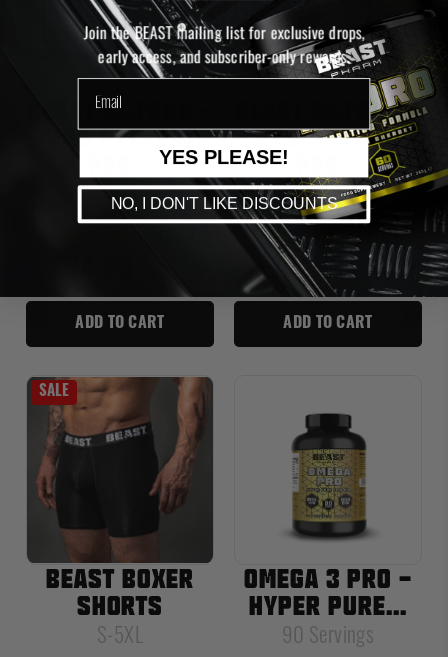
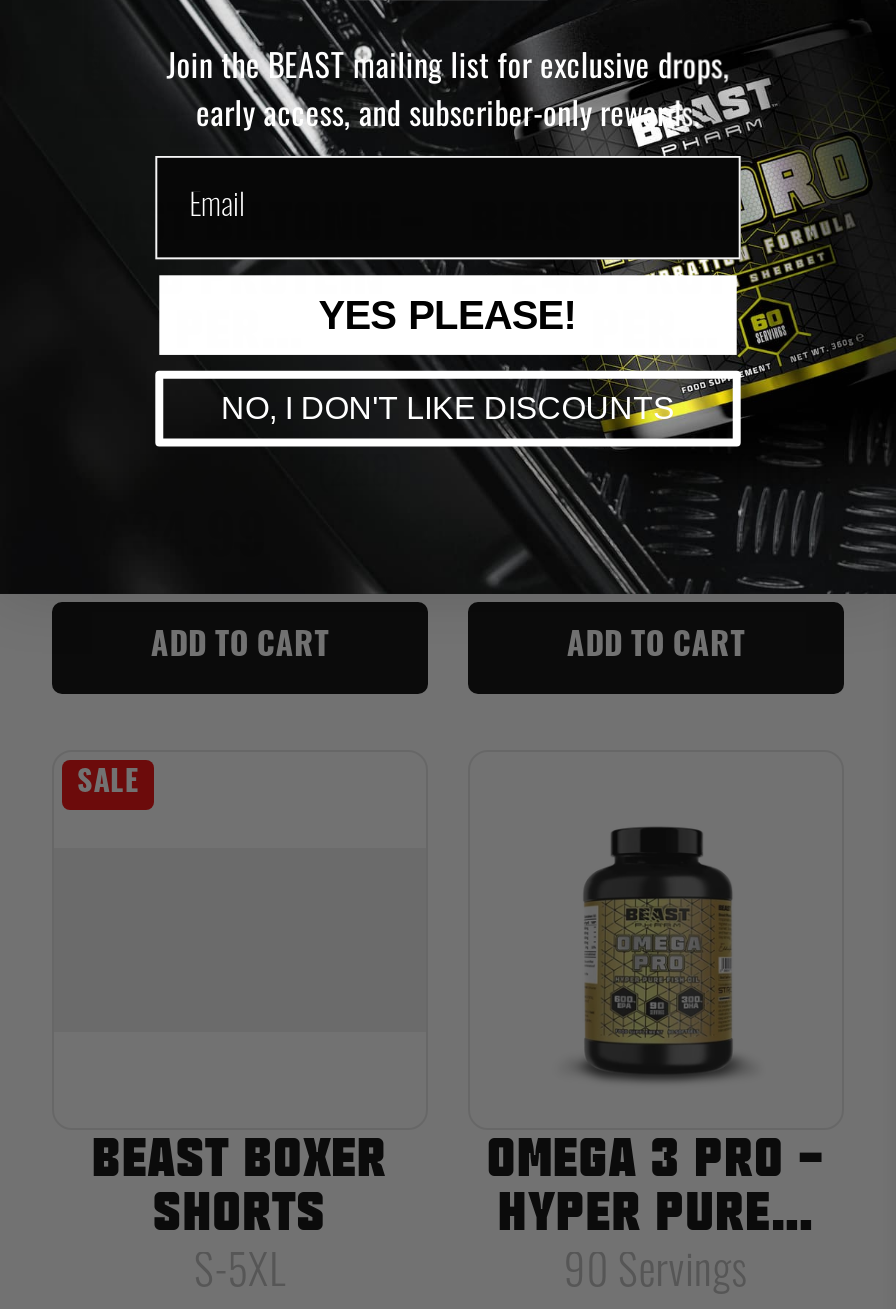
[27,377,213,563] [image] -> none

